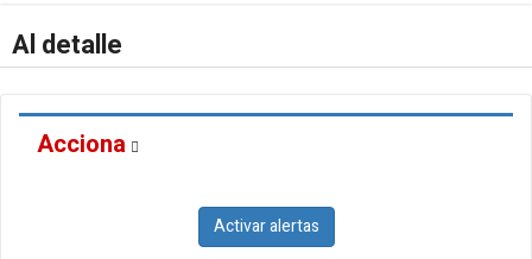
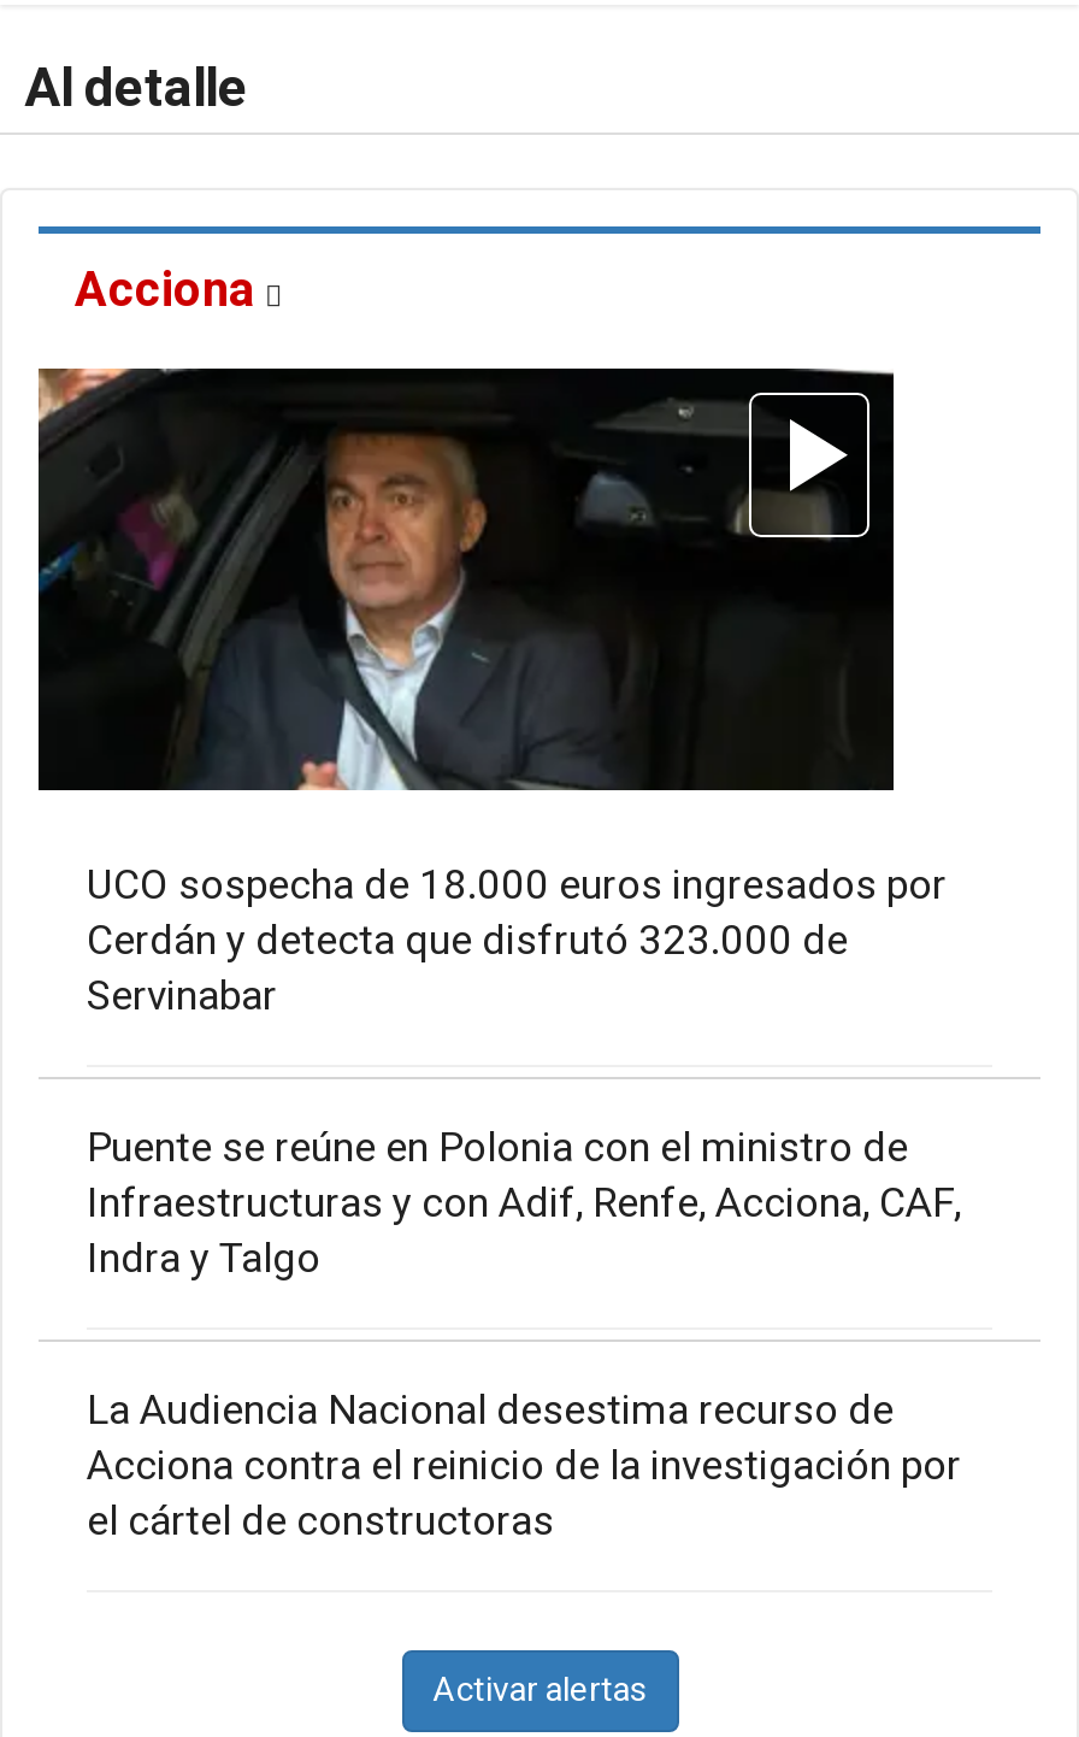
none -> [36,366,961,1551] [image] | UCO sospecha de 18.000 euros ingresados por | Cerdán y detecta que disfrutó 323.000 de | Servinabar | Puente se reúne en Polonia con el ministro de | Infraestructuras y con Adif, Renfe, Acciona, CAF, | Indra y Talgo | La Audiencia Nacional desestima recurso de | Acciona contra el reinicio de la investigación por | el cártel de constructoras

